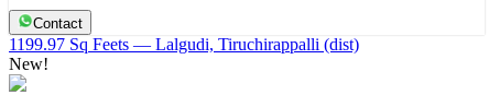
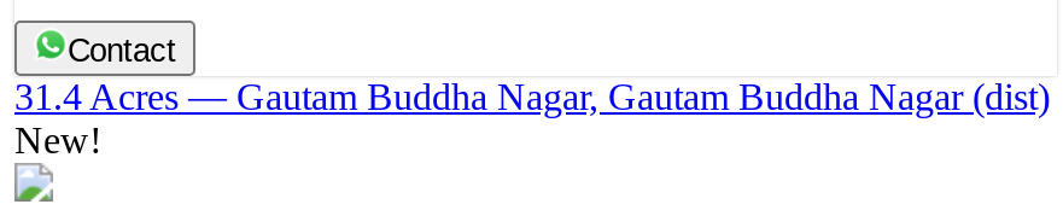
[9,35,359,54] 1199.97 Sq Feets— Lalgudi, Tiruchirappalli (dist) -> [14,77,1050,118] 31.4 Acres— Gautam Buddha Nagar, Gautam Buddha Nagar (dist)

